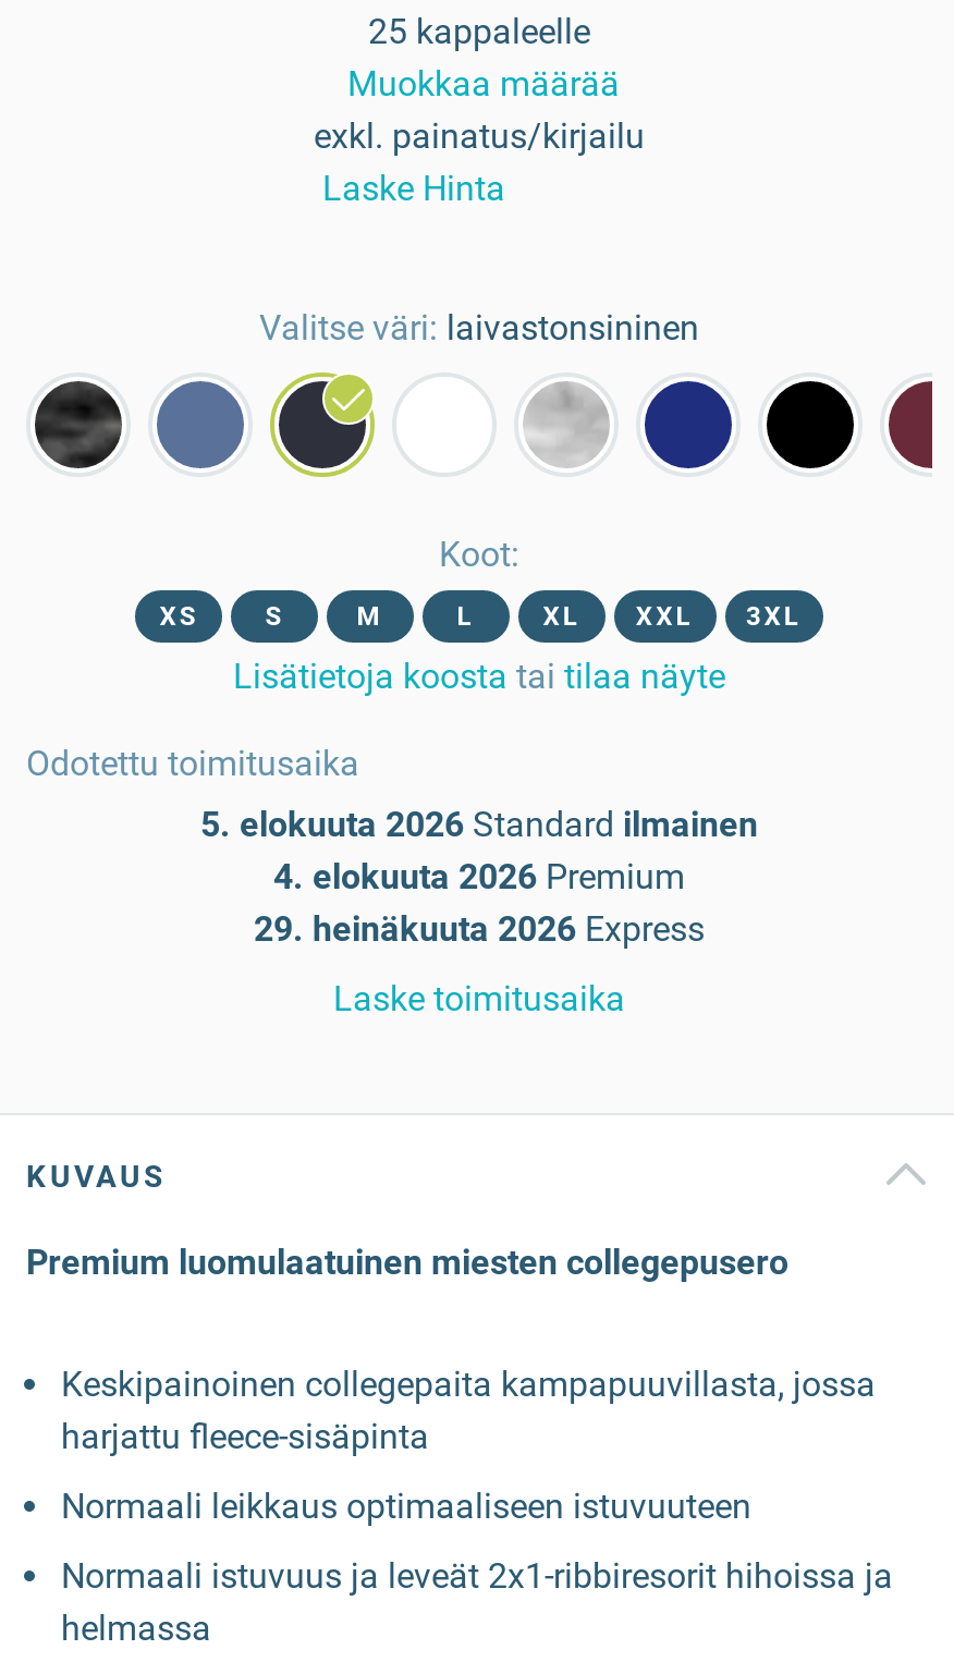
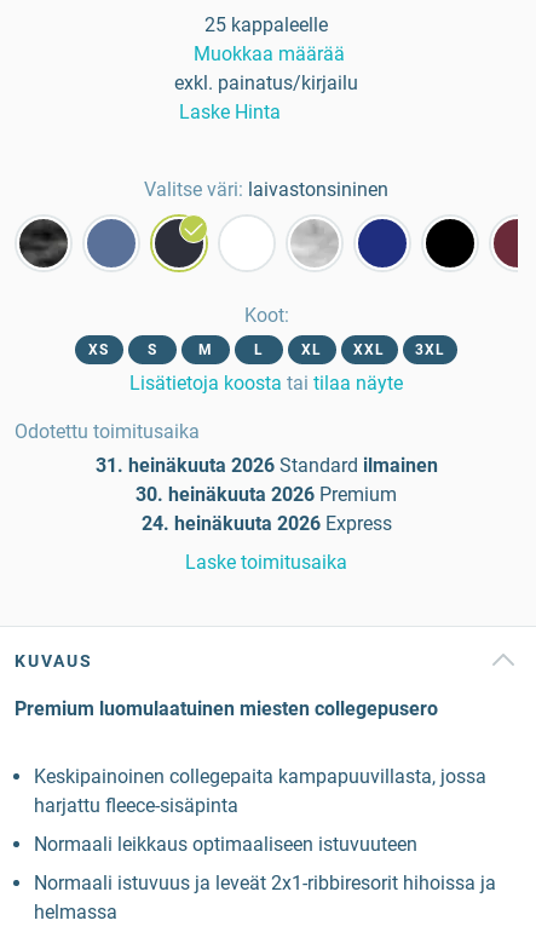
[200,804,758,845] 5. elokuuta 2026 Standard ilmainen -> [95,454,437,477] 31. heinäkuuta 2026 Standard ilmainen
[273,856,685,897] 4. elokuuta 2026 Premium -> [136,483,397,506] 30. heinäkuuta 2026 Premium
[254,908,705,950] 29. heinäkuuta 2026 Express -> [141,512,391,535] 24. heinäkuuta 2026 Express

